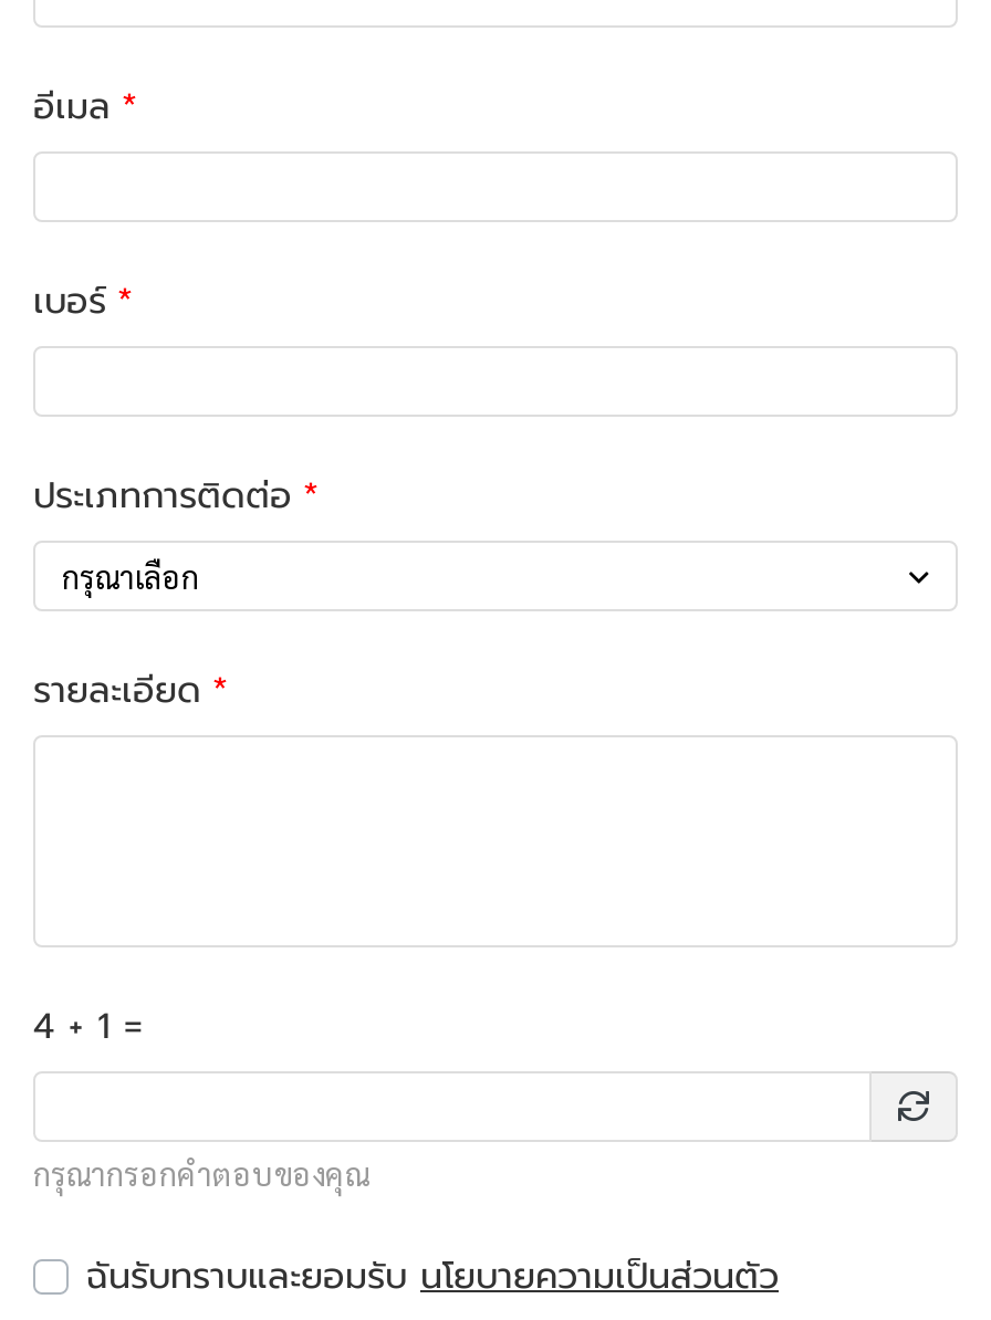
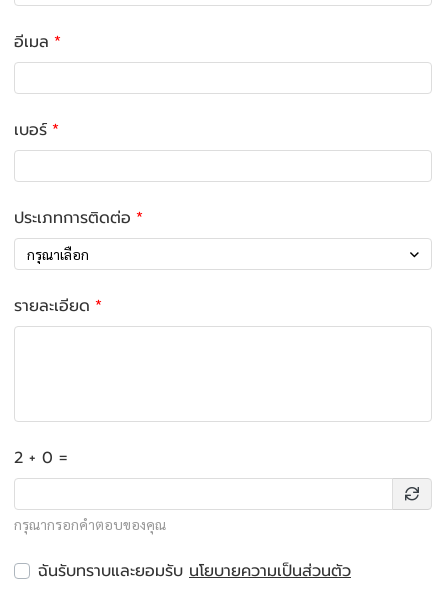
[33,1001,142,1054] 4 + 1 = -> [14,446,67,470] 2 + 0 =

